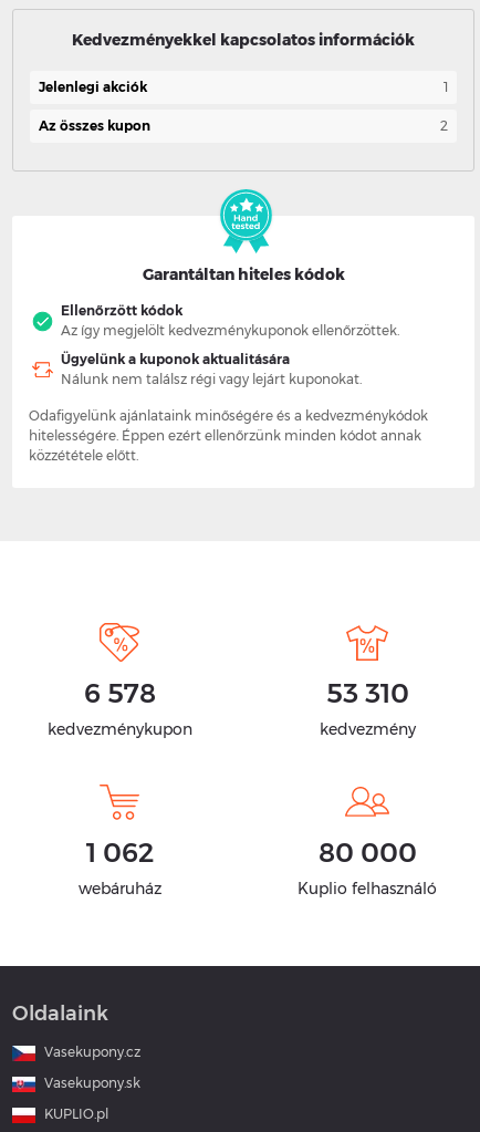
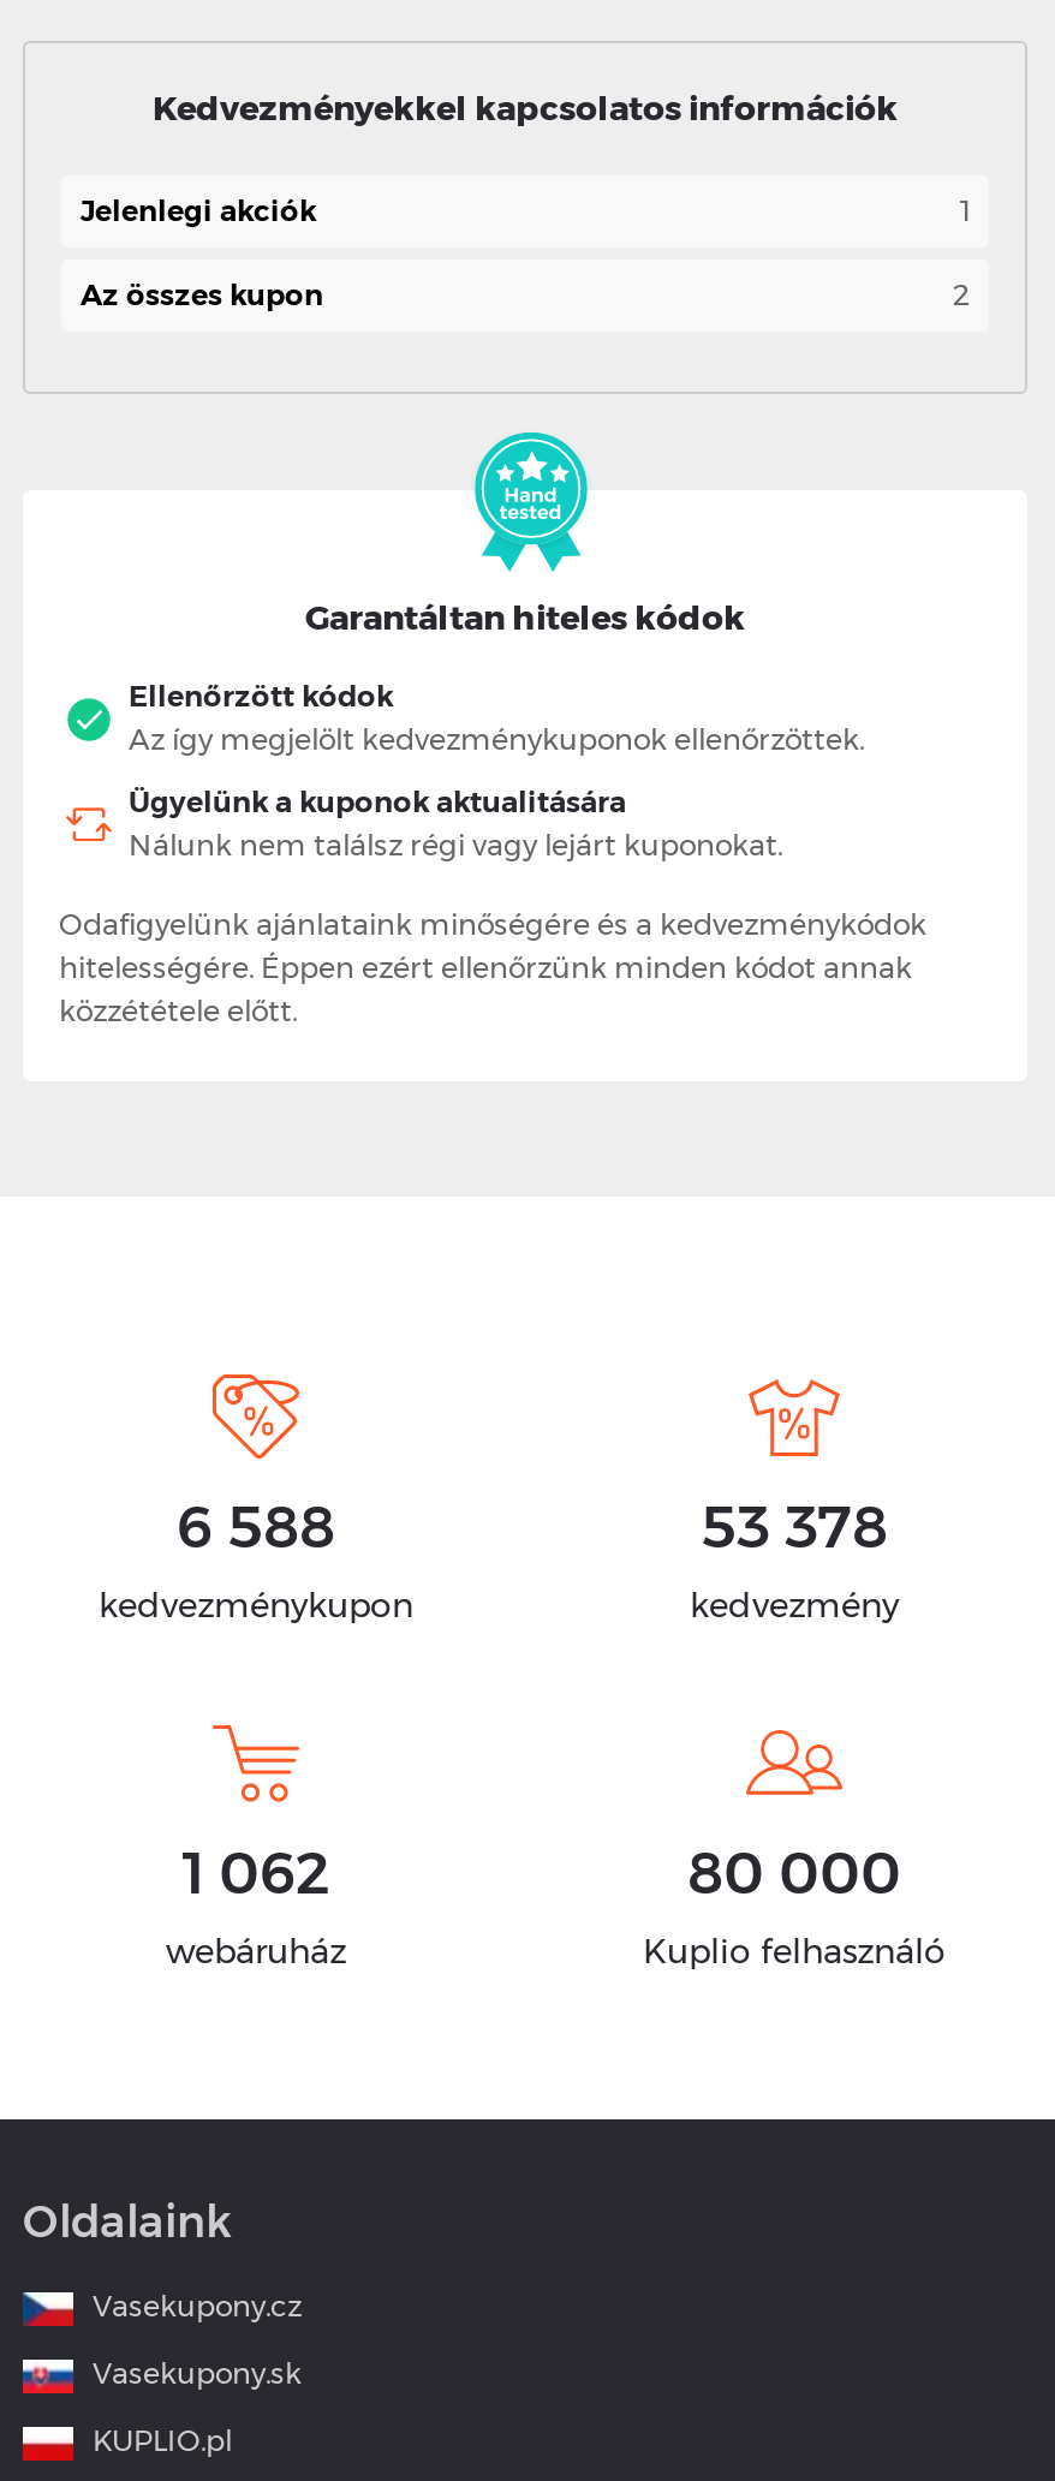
[84,677,155,709] 6 578 -> [177,1492,335,1562] 6 588
[326,677,409,709] 53 310 -> [701,1492,888,1562] 53 378

